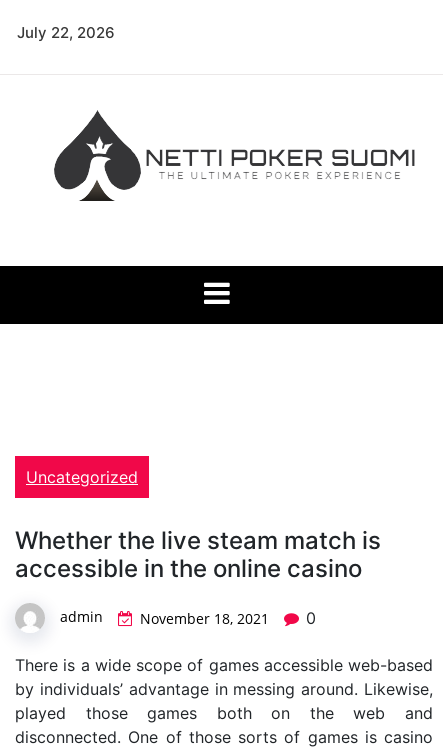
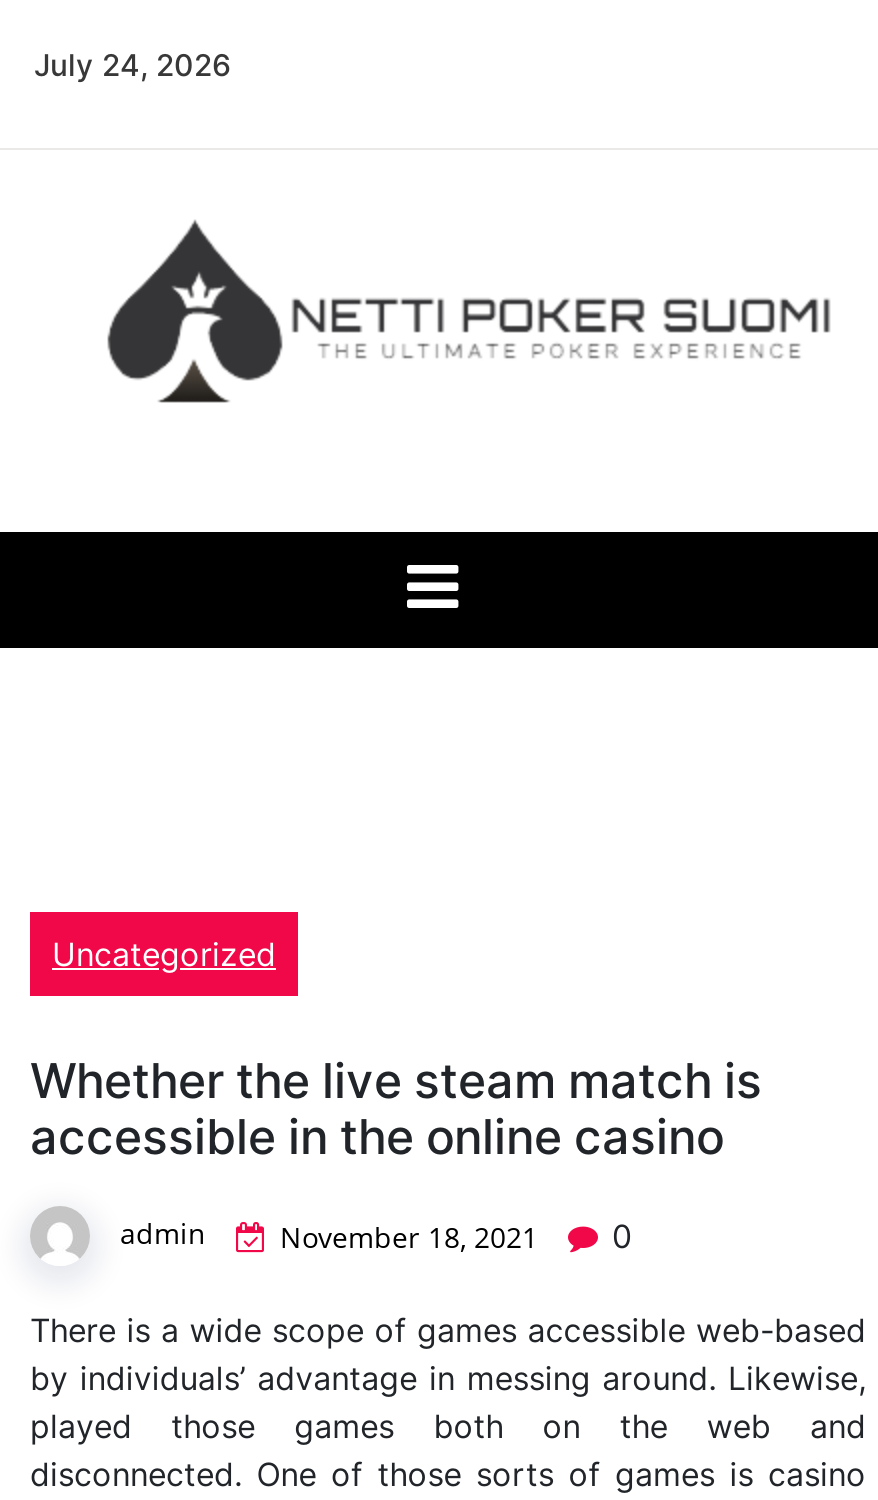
[17,23,115,42] July 22, 2026 -> [34,46,232,84] July 24, 2026

